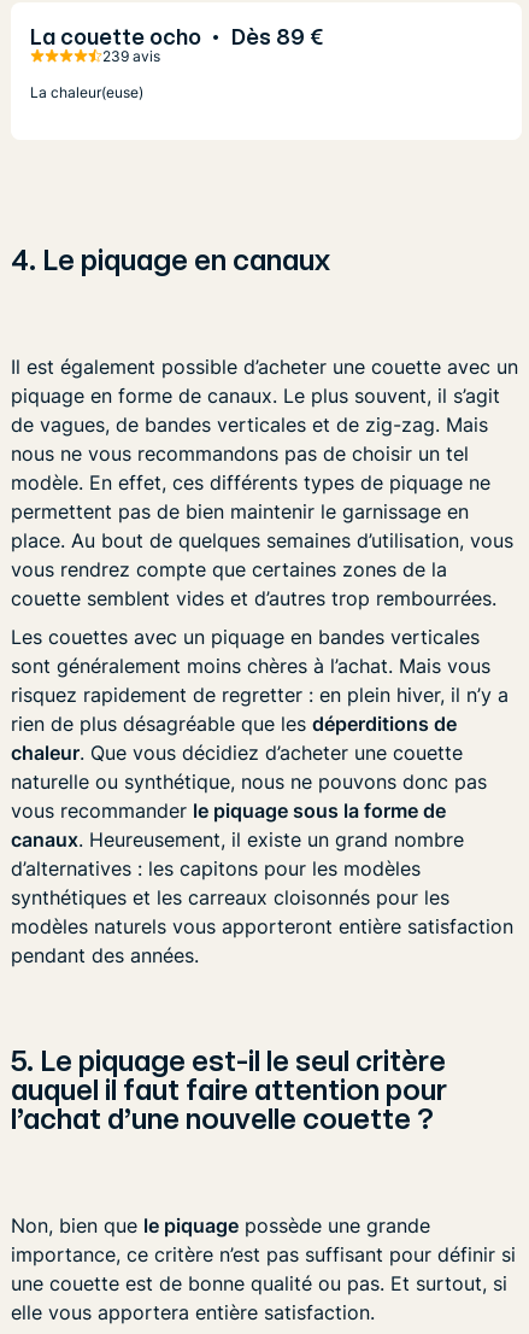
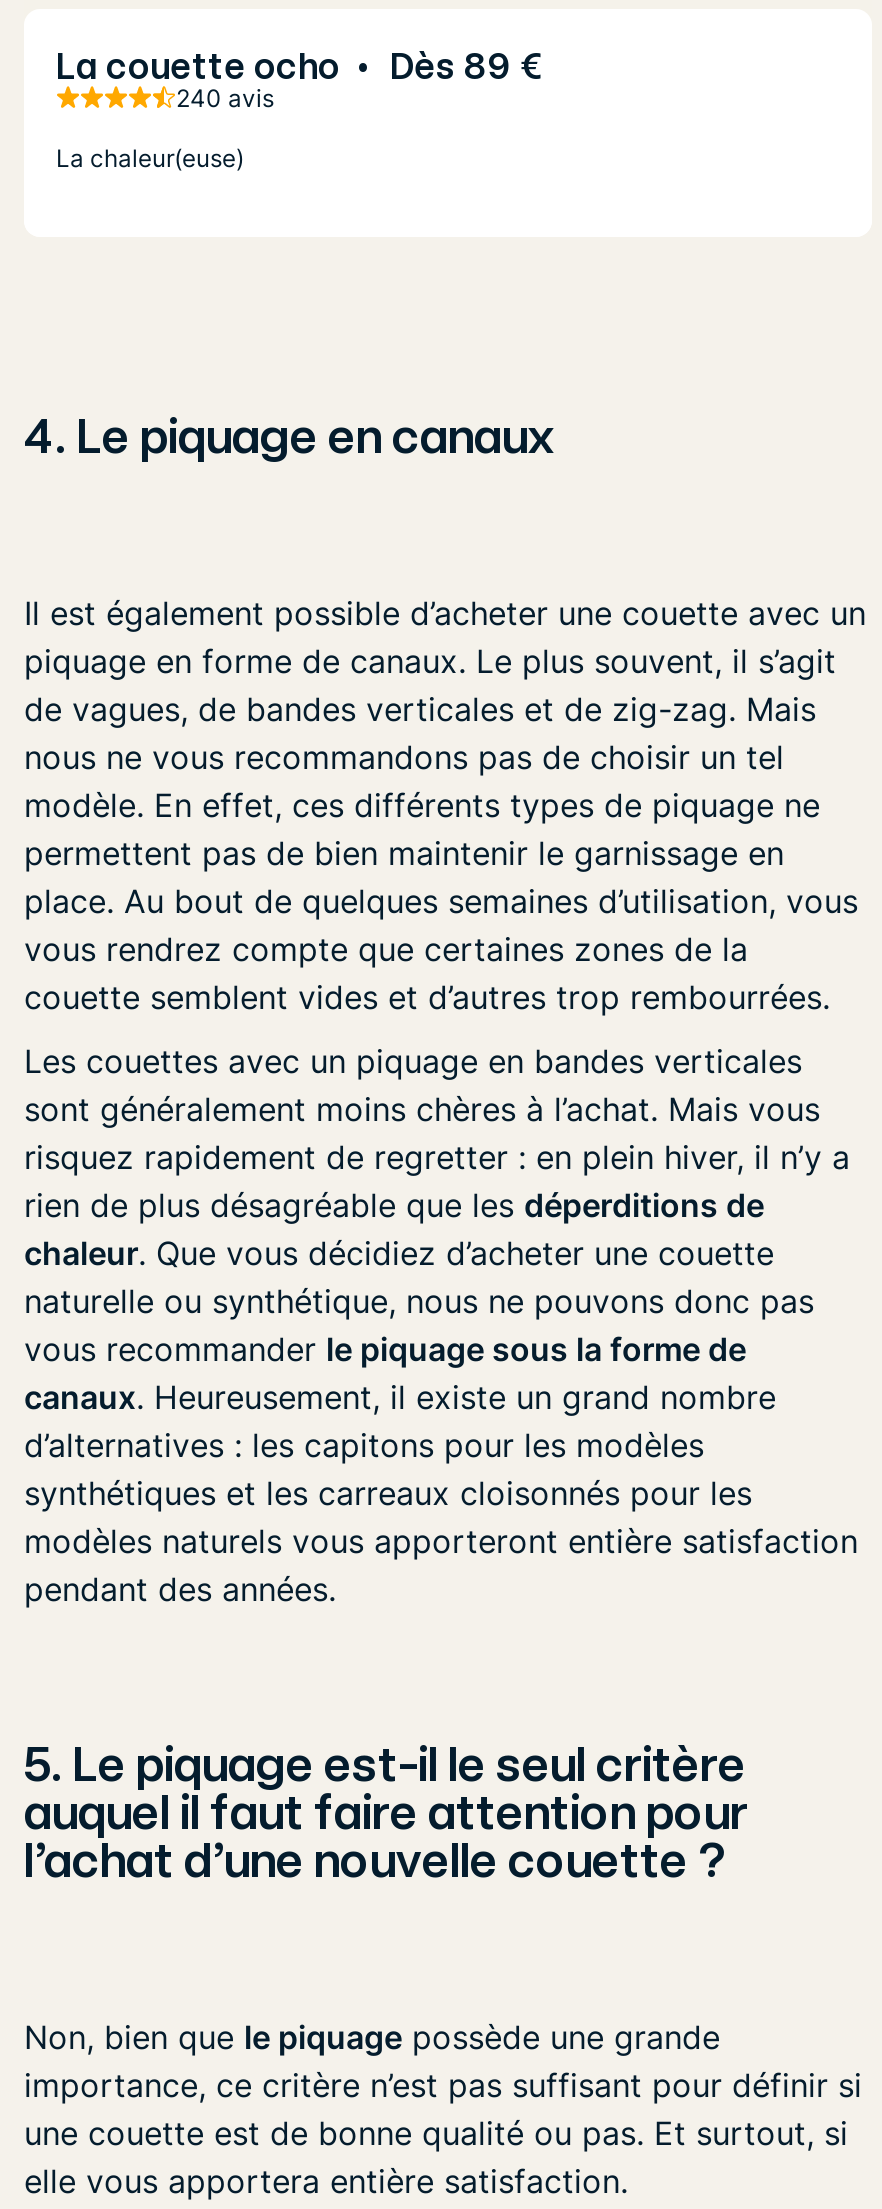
[102,47,160,65] 239 avis -> [176,83,274,113] 240 avis

